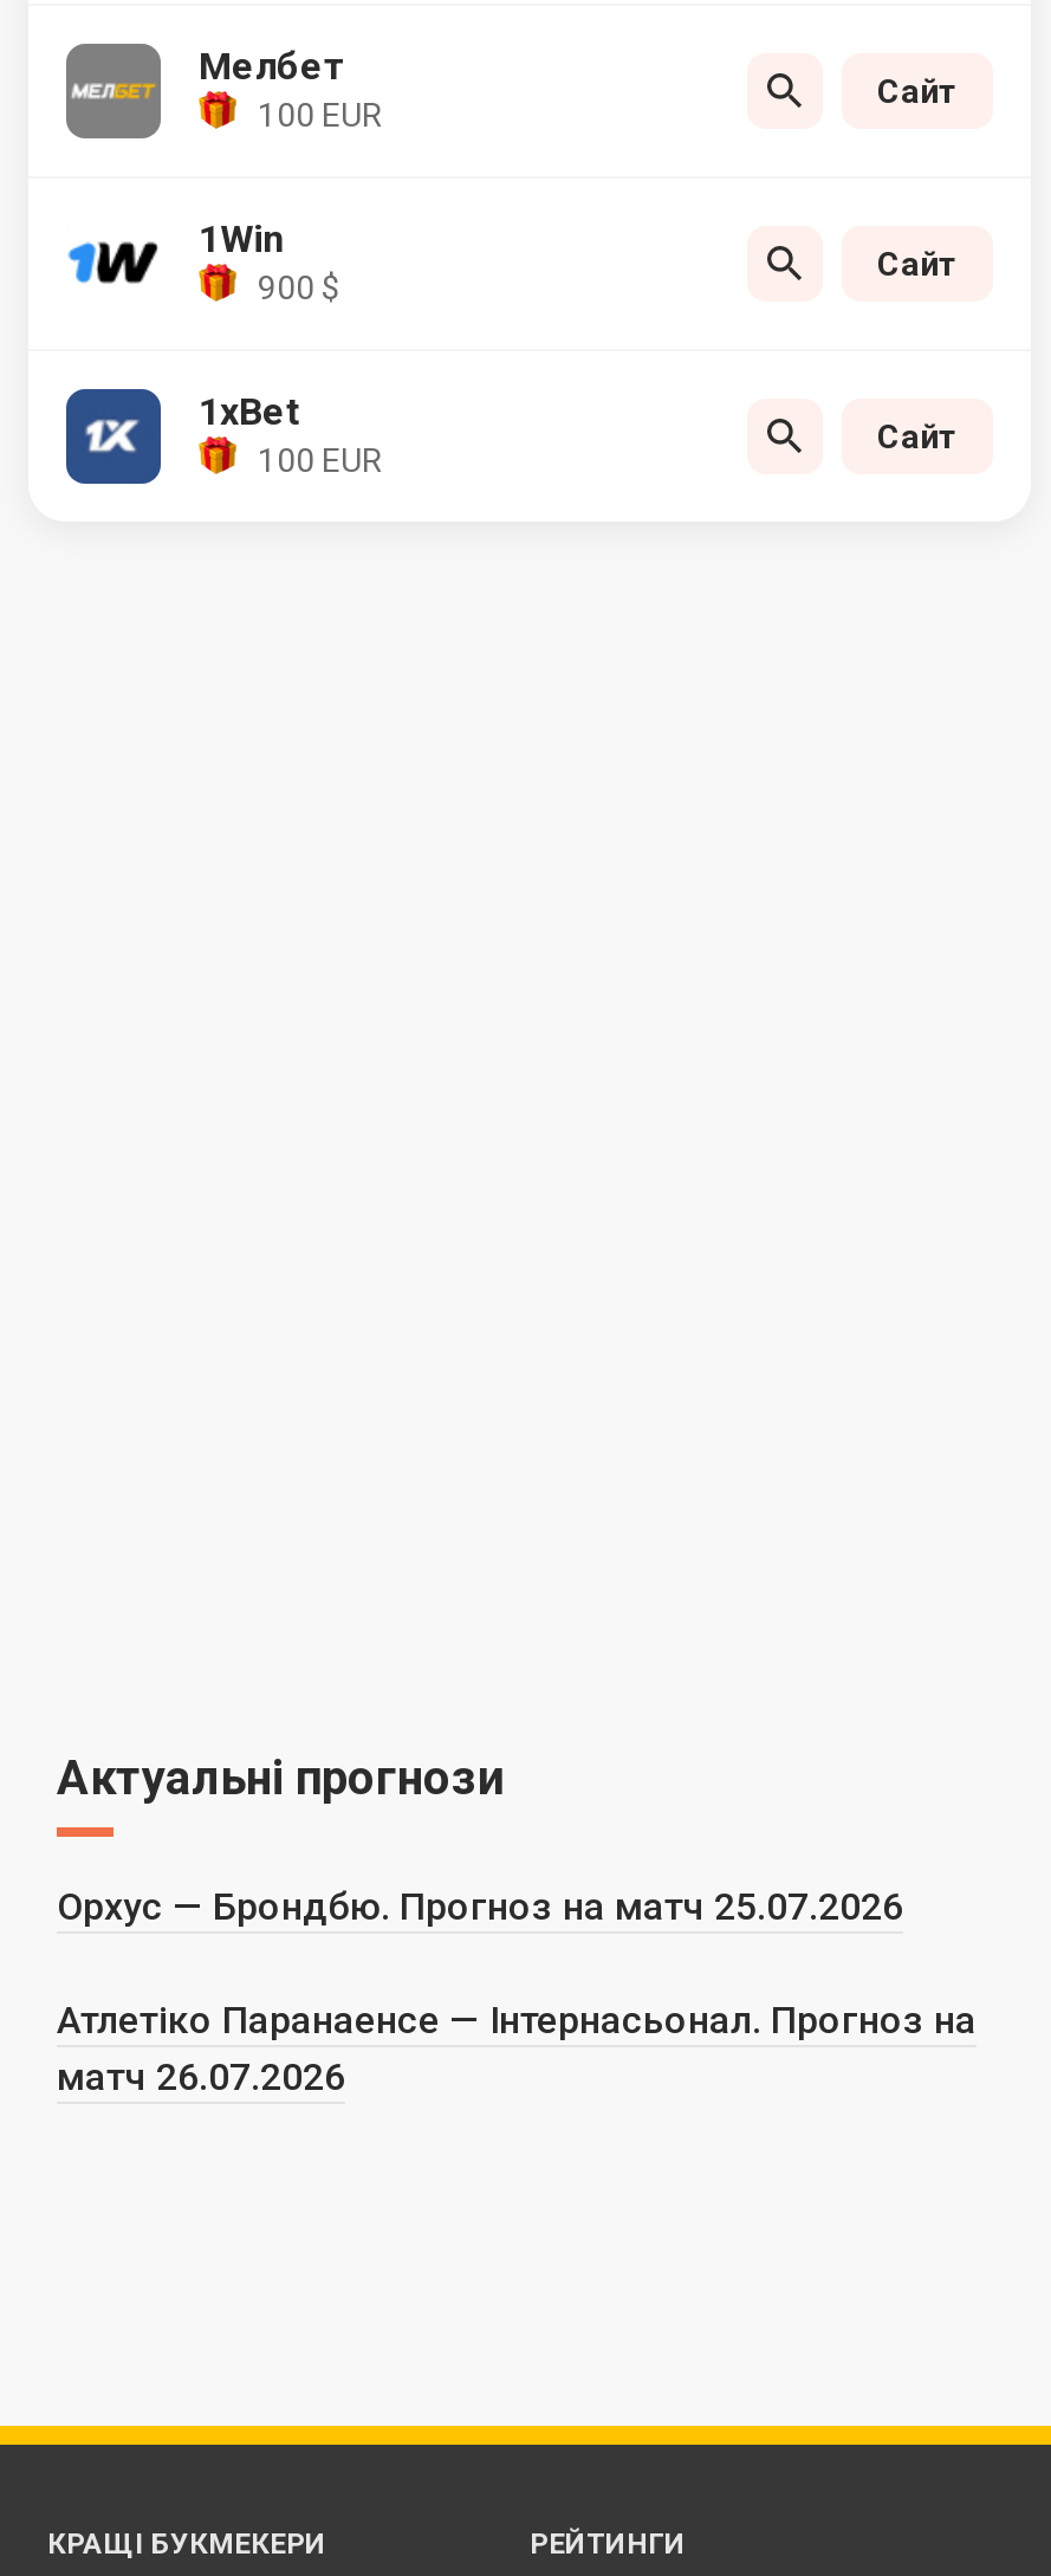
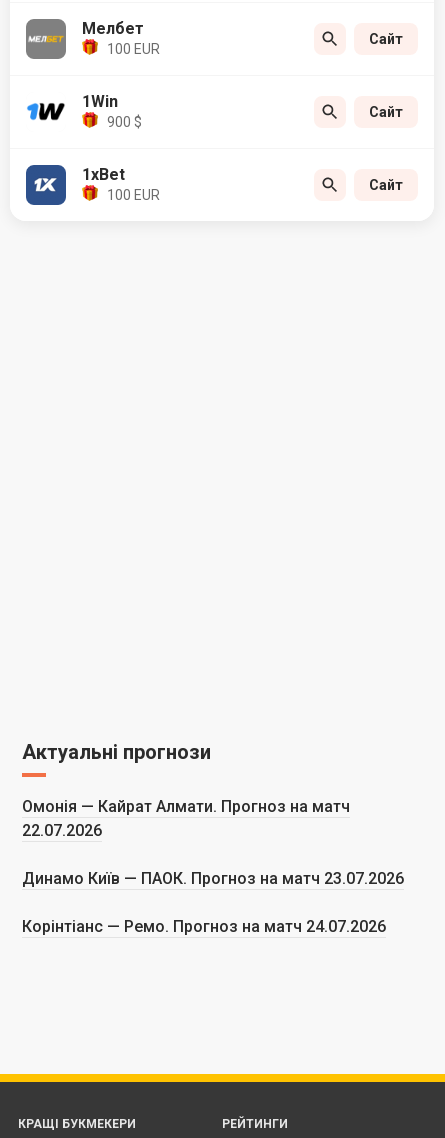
[57,1885,977,2100] Орхус — Брондбю. Прогноз на матч 25.07.2026 | Атлетіко Паранаенсе — Інтернасьонал. Прогноз на | матч 26.07.2026 -> [22,797,404,936] Омонія — Кайрат Алмати. Прогноз на матч | 22.07.2026 | Динамо Київ — ПАОК. Прогноз на матч 23.07.2026 | Корінтіанс — Ремо. Прогноз на матч 24.07.2026

